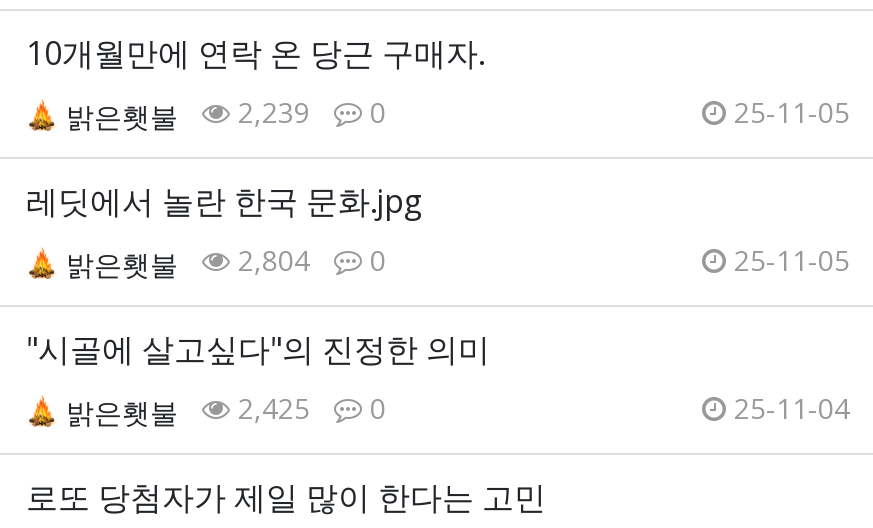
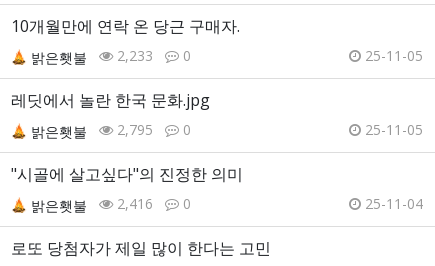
[230,94,310,132] 2,239 -> [113,46,153,65] 2,233
[230,242,310,280] 2,804 -> [113,120,153,139] 2,795
[230,390,310,428] 2,425 -> [113,194,153,213] 2,416

